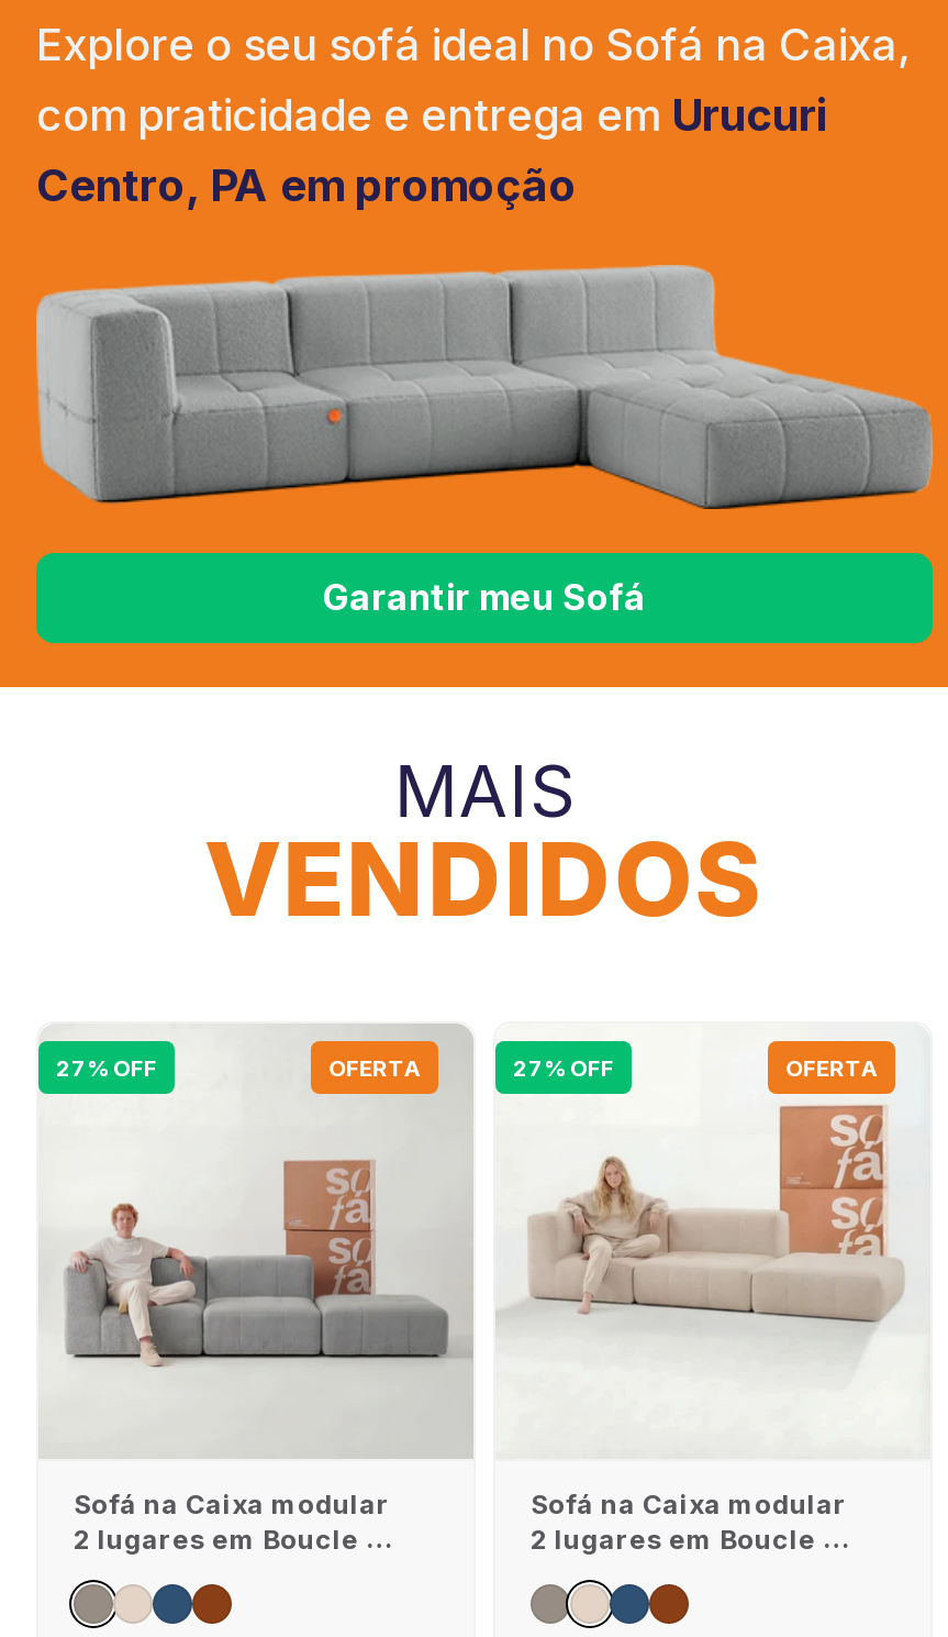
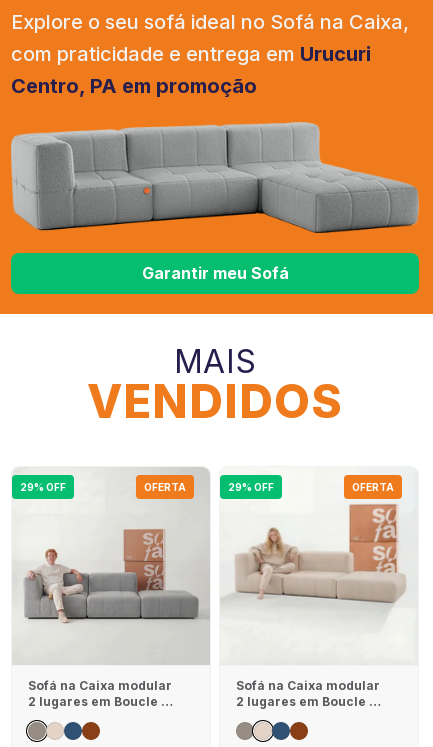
[56,1055,157,1081] 27% OFF -> [20,481,66,493] 29% OFF
[513,1055,614,1081] 27% OFF -> [228,481,274,493] 29% OFF

